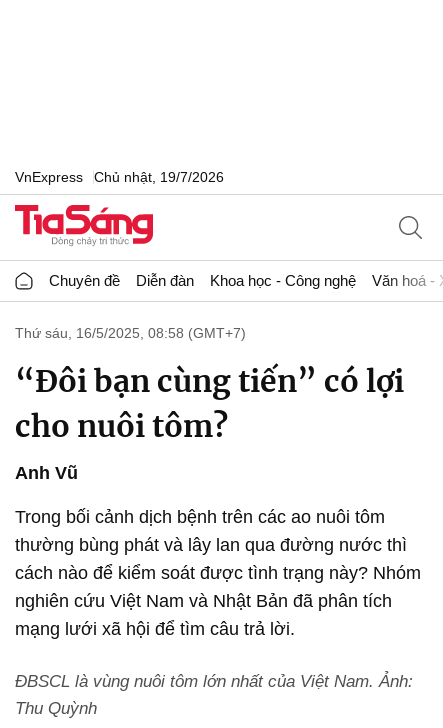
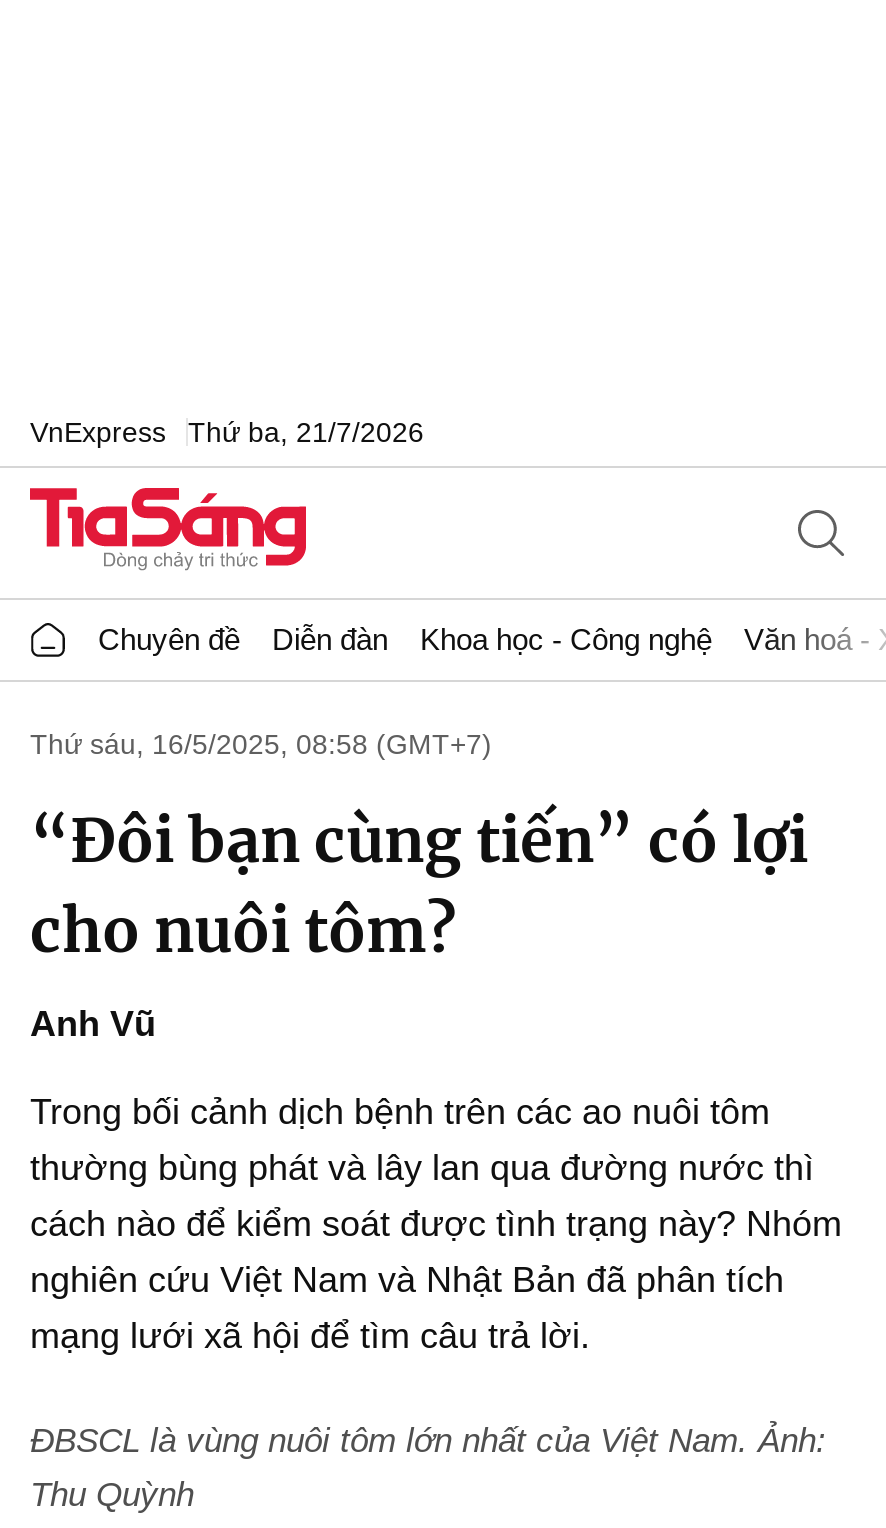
[15,168,224,184] VnExpress Chủ nhật, 19/7/2026 -> [30,415,424,447] VnExpress Thứ ba, 21/7/2026

